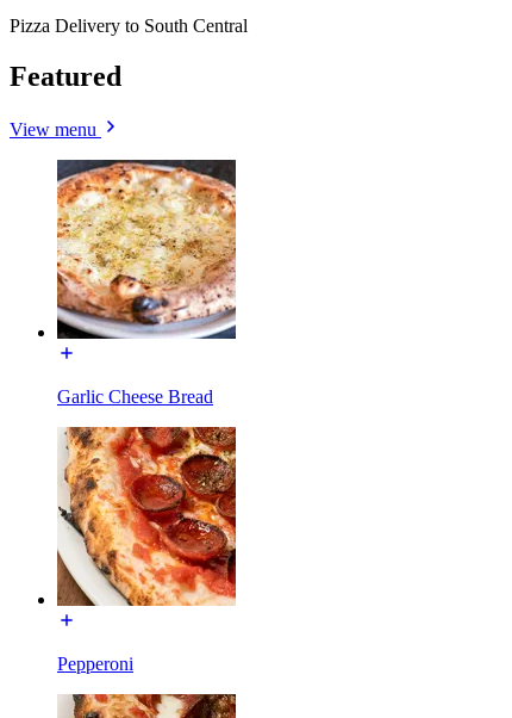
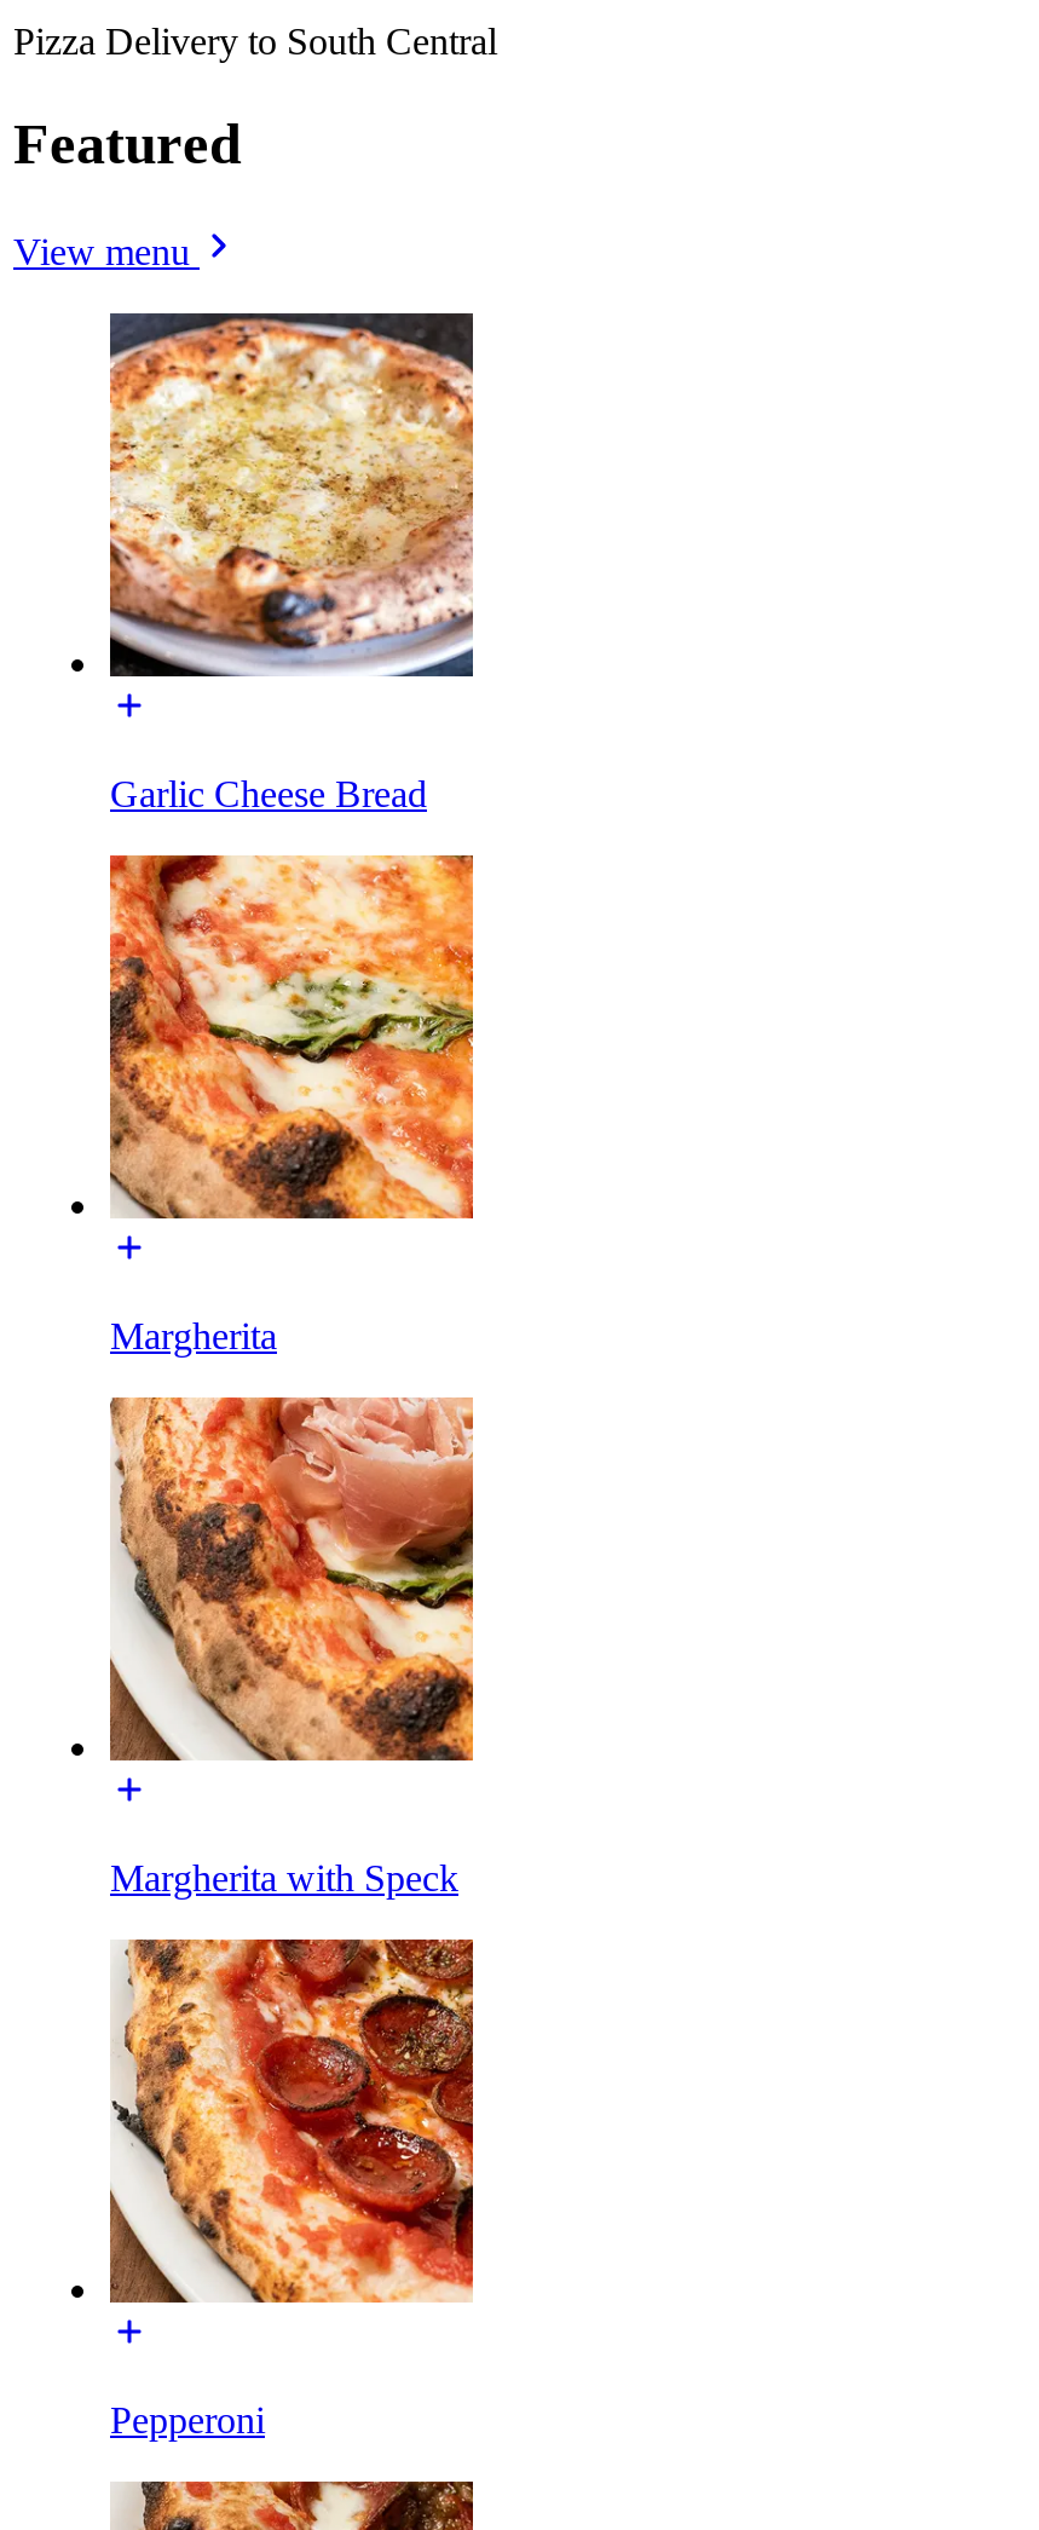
none -> [108,853,475,1356] [image] | Margherita
none -> [110,1395,475,1897] [image] | Margherita with Speck

